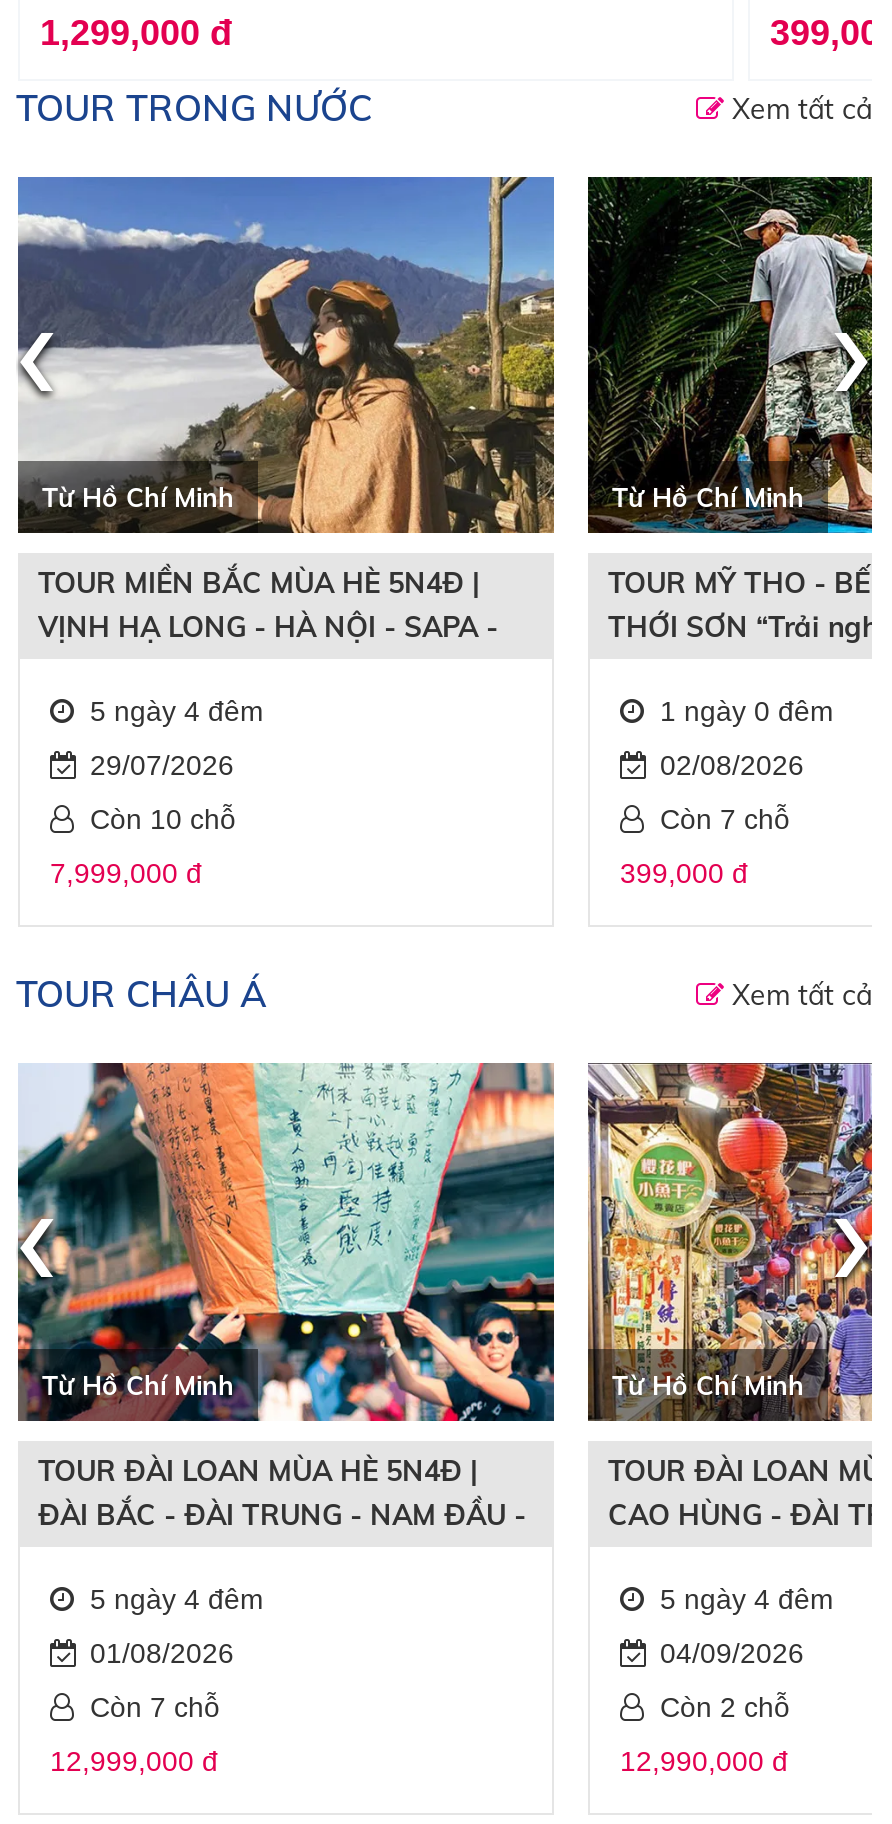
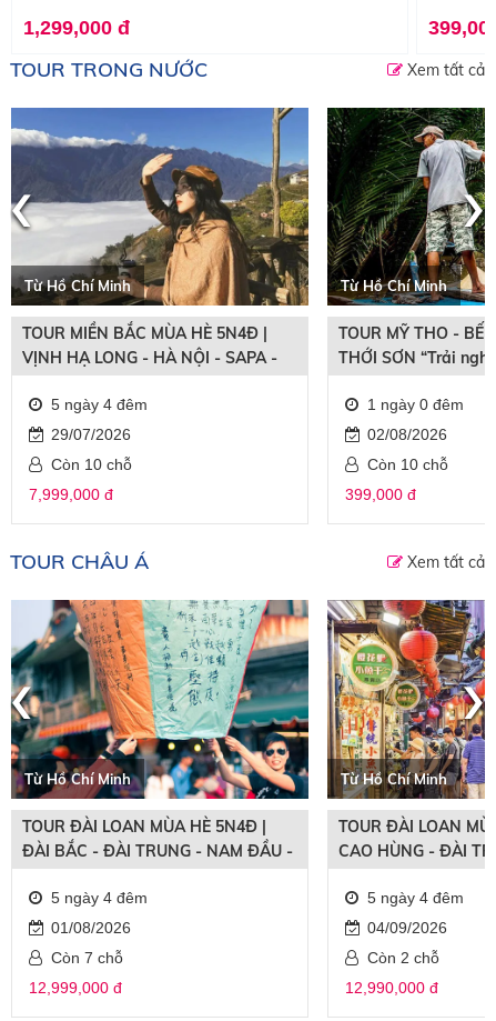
[660,804,790,836] Còn 7 chỗ -> [367,456,448,474] Còn 10 chỗ

